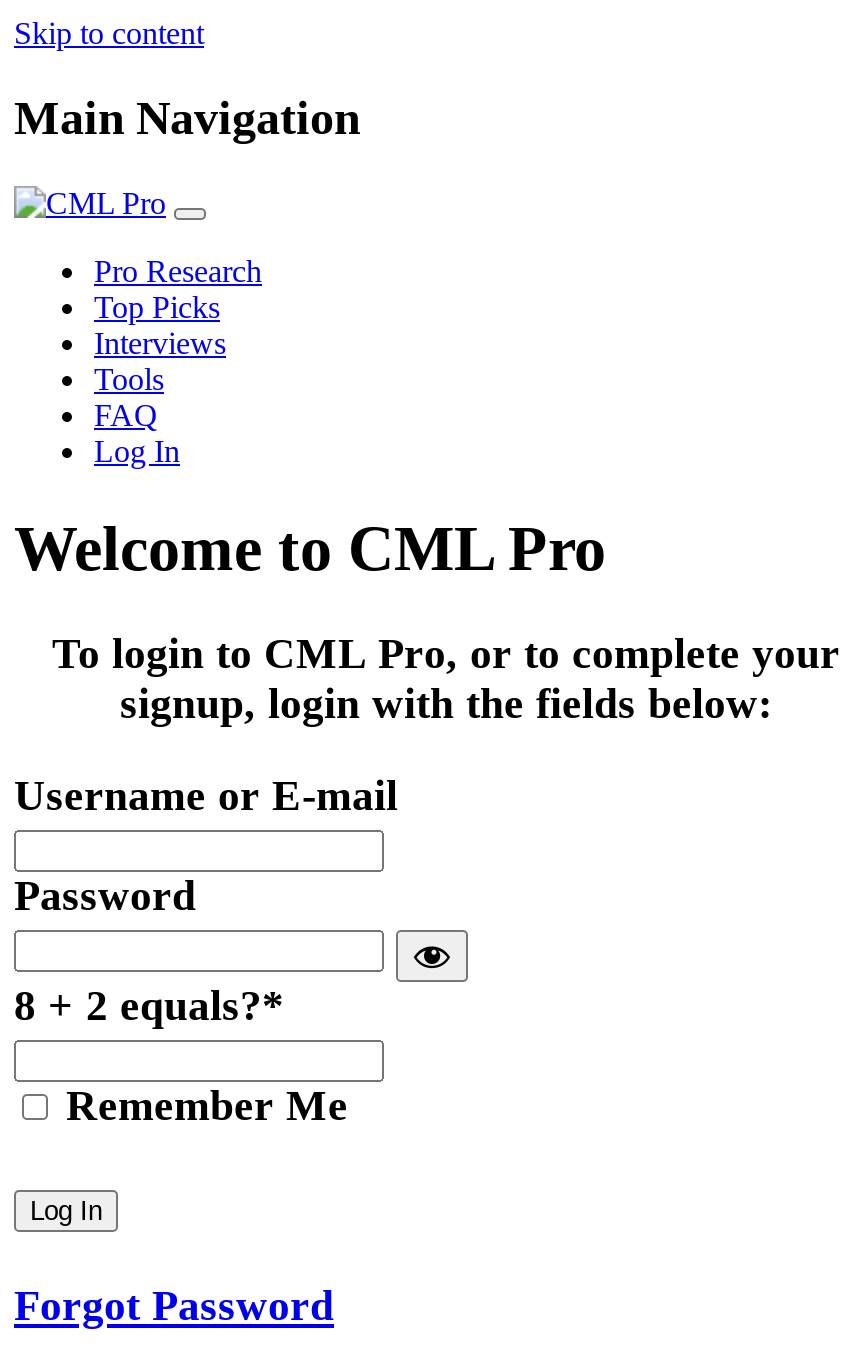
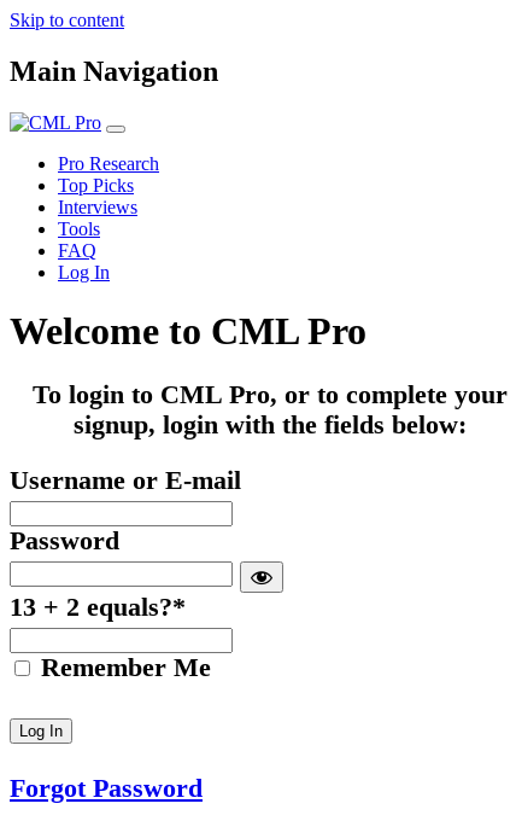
[14,983,284,1031] 8 + 2 equals?* -> [10,593,186,622] 13 + 2 equals?*

